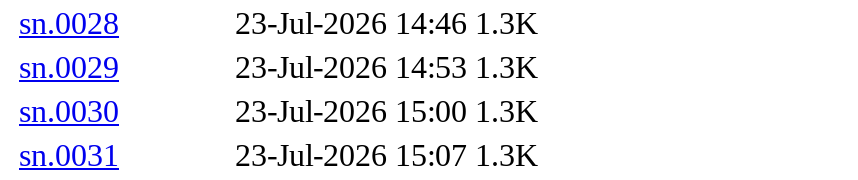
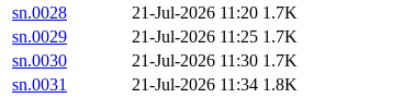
[235,7,539,41] 23-Jul-2026 14:46 1.3K -> [132,4,298,22] 21-Jul-2026 11:20 1.7K
[235,51,539,85] 23-Jul-2026 14:53 1.3K -> [132,28,298,46] 21-Jul-2026 11:25 1.7K
[235,95,539,129] 23-Jul-2026 15:00 1.3K -> [132,52,298,70] 21-Jul-2026 11:30 1.7K
[235,139,539,173] 23-Jul-2026 15:07 1.3K -> [132,76,298,94] 21-Jul-2026 11:34 1.8K

